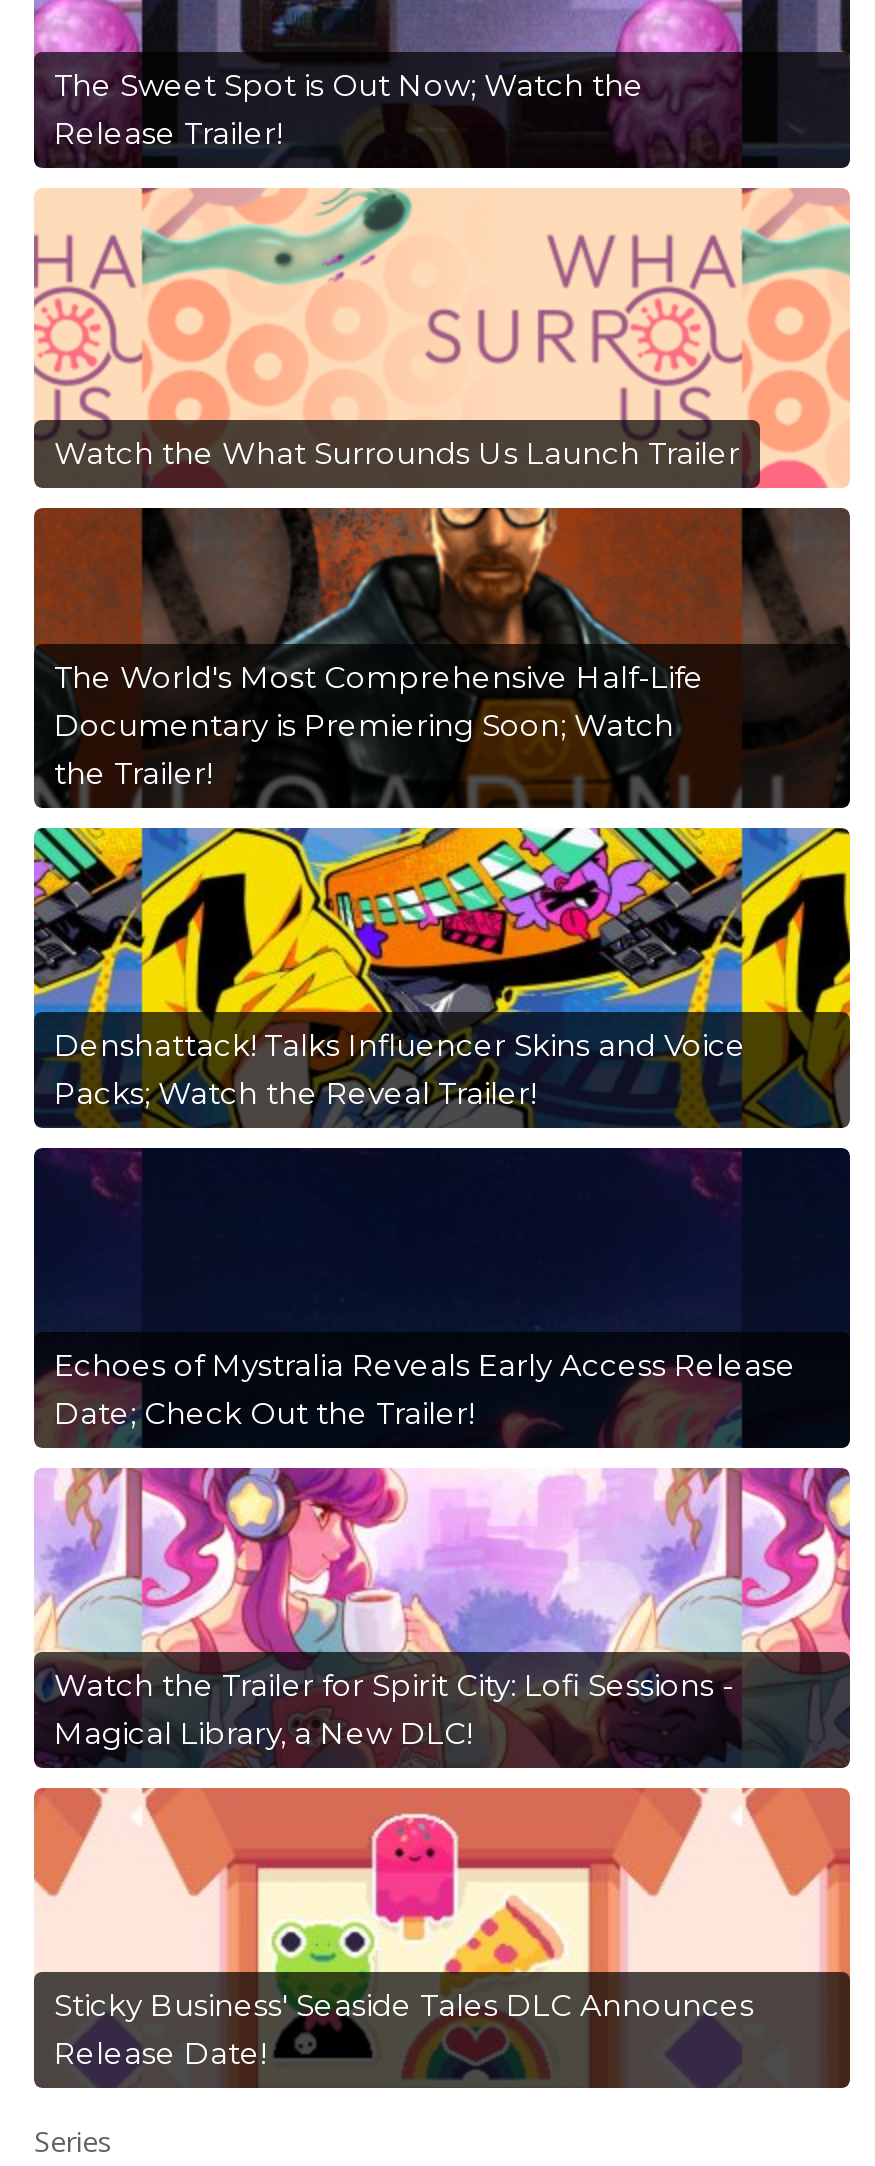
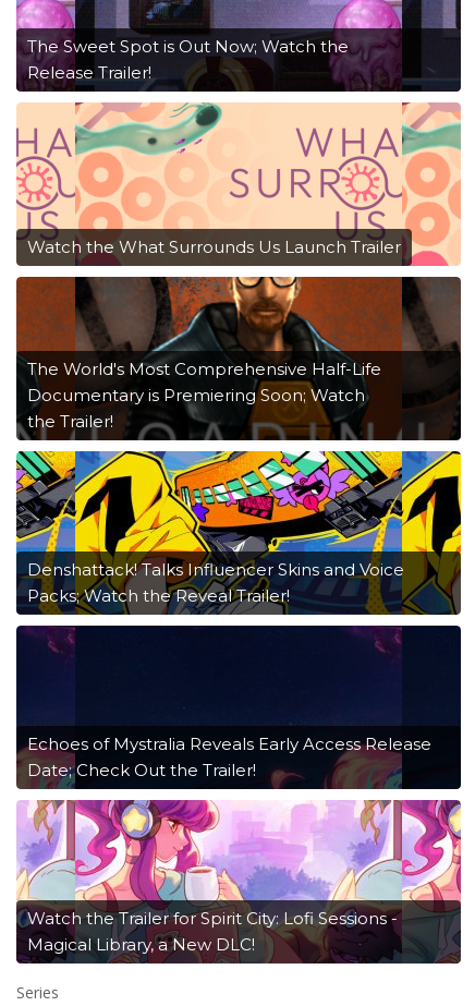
[32,1786,852,2088] [image] | Sticky Business' Seaside Tales DLC Announces | Release Date! -> none

